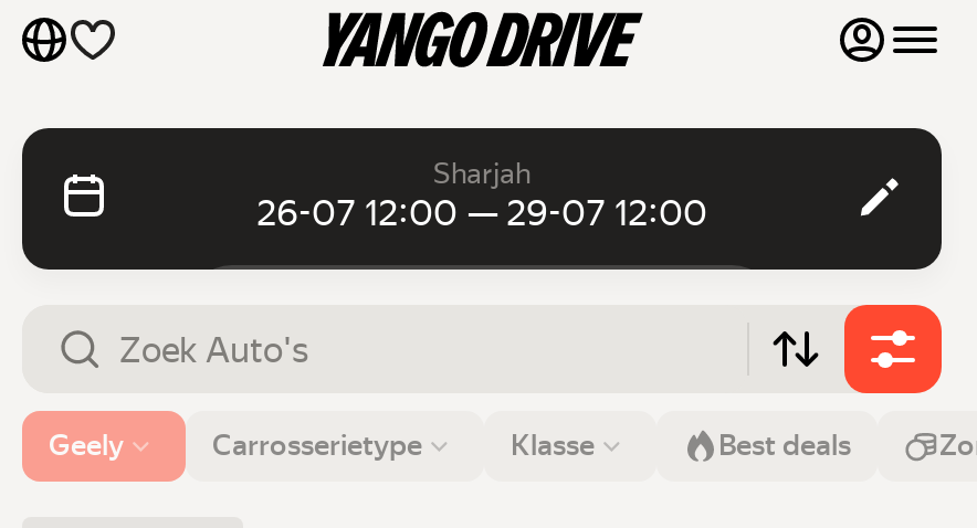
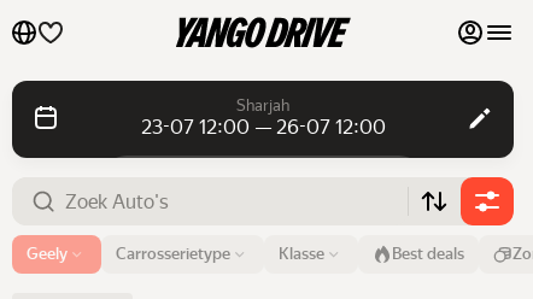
[256,192,707,234] 26-07 12:00 — 29-07 12:00 -> [140,116,385,139] 23-07 12:00 — 26-07 12:00

